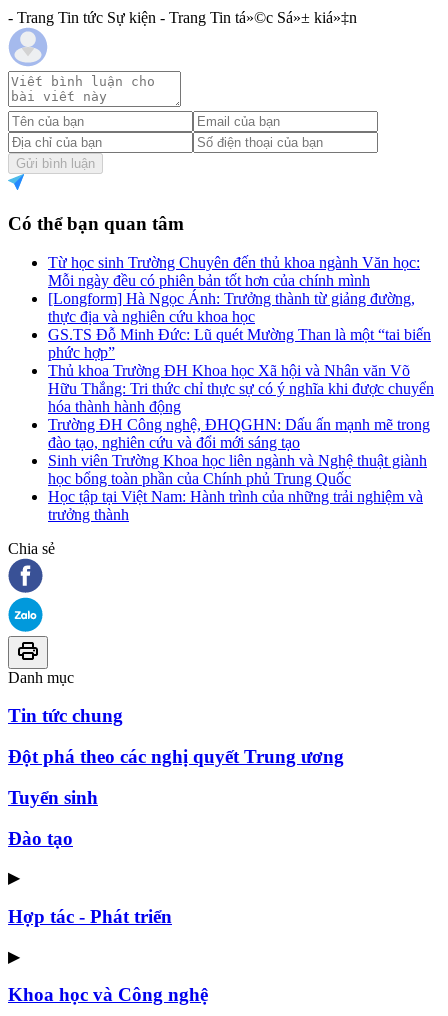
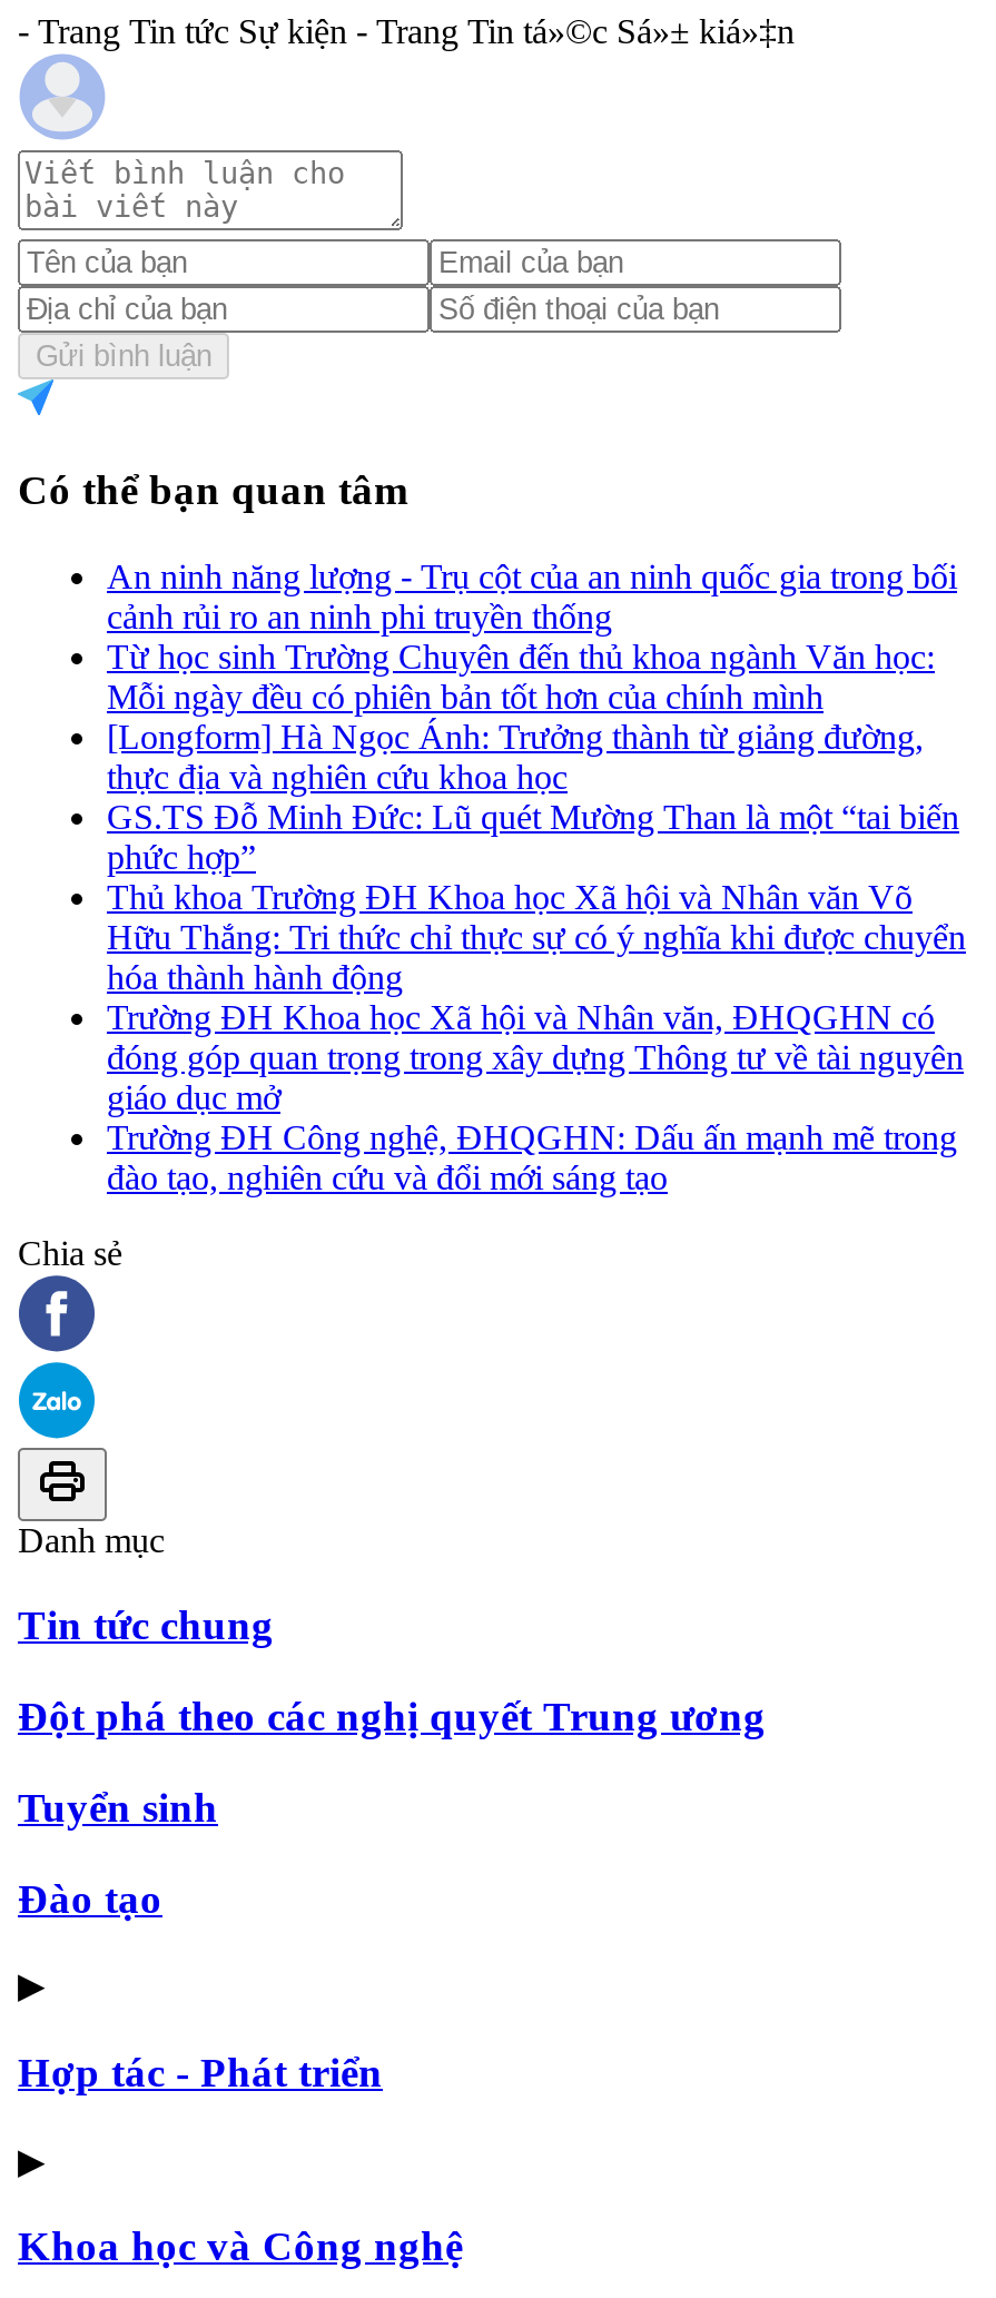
none -> [107,557,957,635] An ninh năng lượng - Trụ cột của an ninh quốc gia trong bối | cảnh rủi ro an ninh phi truyền thống
moved [48,254,434,415] -> [107,637,966,995]: Từ học sinh Trường Chuyên đến thủ khoa ngành Văn học: | Mỗi ngày đều có phiên bản tốt hơn của chính mình | [Longform] Hà Ngọc Ánh: Trưởng thành từ giảng đường, | ... | Hữu Thắng: Tri thức chỉ thực sự có ý nghĩa khi được chuyển | hóa thành hành động
none -> [107,998,964,1116] Trường ĐH Khoa học Xã hội và Nhân văn, ĐHQGHN có | đóng góp quan trọng trong xây dựng Thông tư về tài nguyên | giáo dục mở
moved [48,416,430,451] -> [107,1118,957,1196]: Trường ĐH Công nghệ, ĐHQGHN: Dấu ấn mạnh mẽ trong | đào tạo, nghiên cứu và đổi mới sáng tạo
[48,452,427,523] Sinh viên Trường Khoa học liên ngành và Nghệ thuật giành | học bổng toàn phần của Chính phủ Trung Quốc | Học tập tại Việt Nam: Hành trình của những trải nghiệm và | trưởng thành -> none

